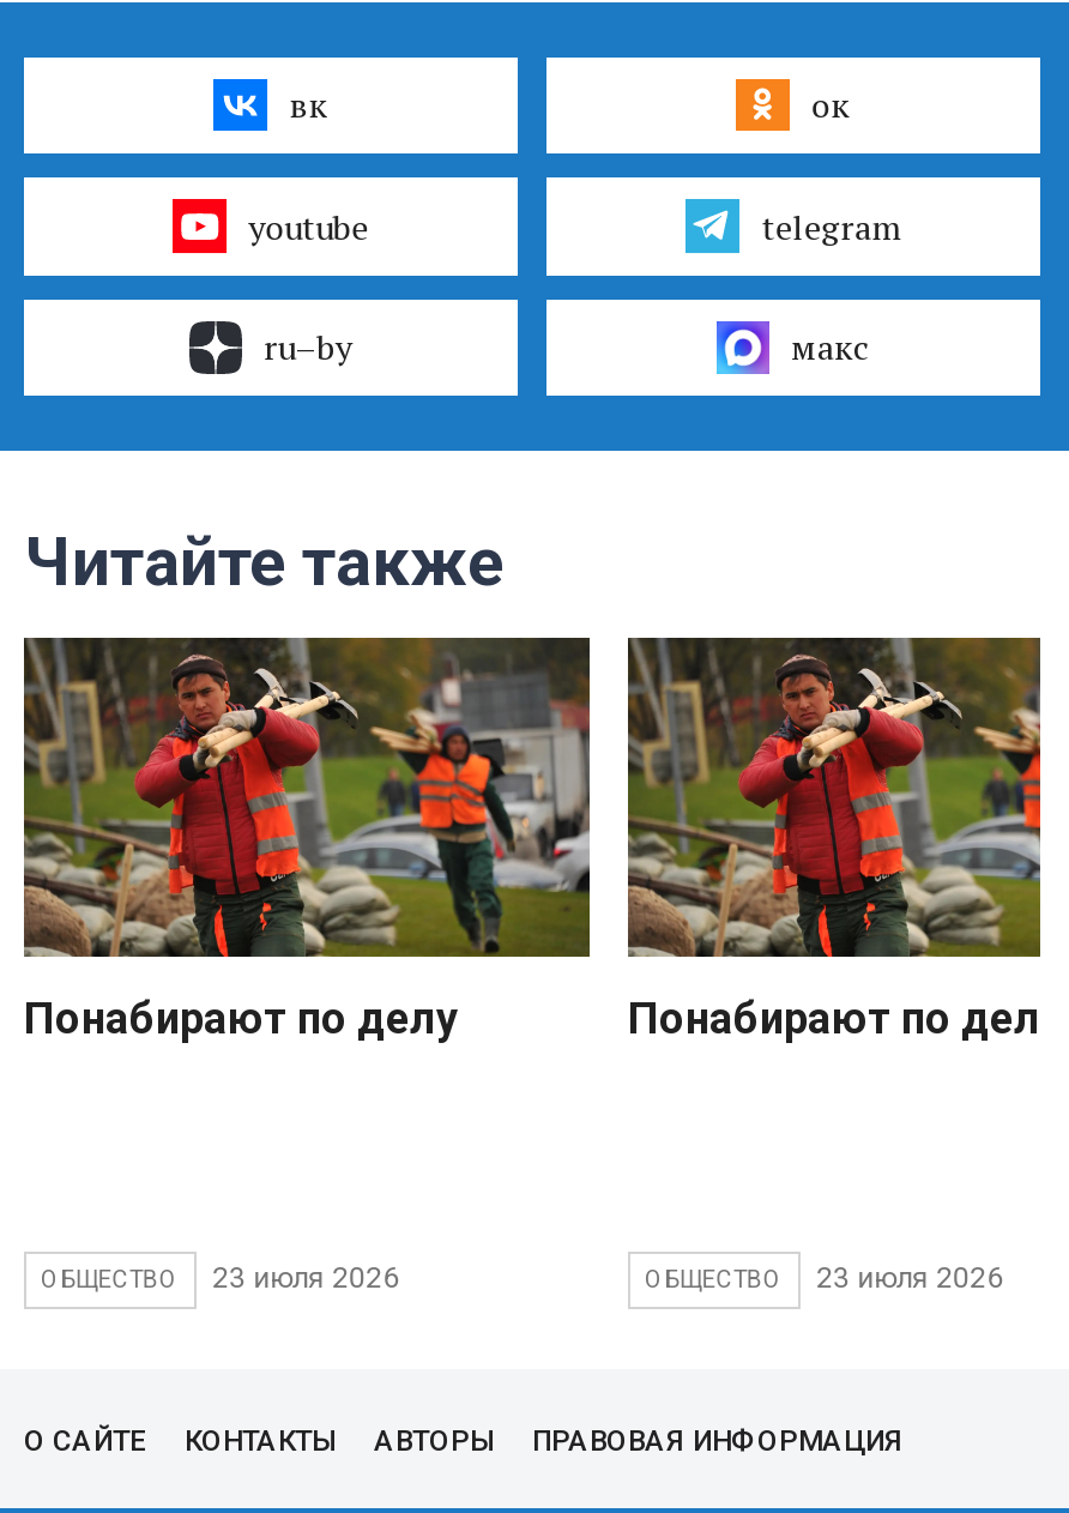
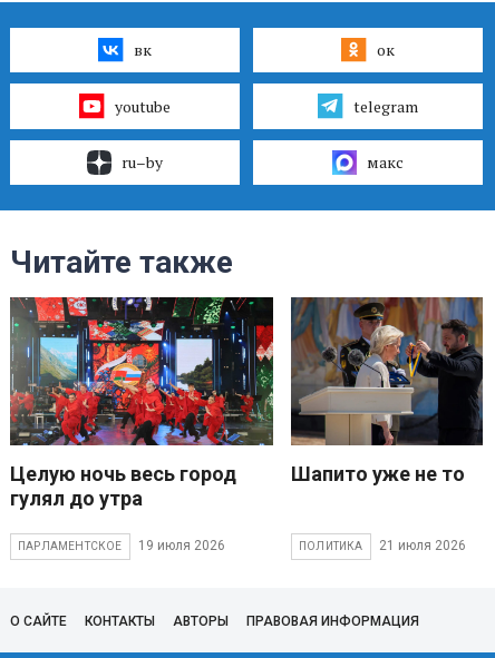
[24,635,592,1043] [image] | Понабирают по делу -> [10,296,274,510] [image] | Целую ночь весь город | гулял до утра
[628,635,1043,959] [image] -> [291,296,484,404] [image]
[628,992,1062,1043] Понабирают по делу -> [291,462,465,485] Шапито уже не то
[41,1262,399,1296] ОБЩЕСТВО | 23 июля 2026 -> [18,538,225,554] ПАРЛАМЕНТСКОЕ | 19 июля 2026
[645,1262,1003,1296] ОБЩЕСТВО | 23 июля 2026 -> [299,538,466,554] ПОЛИТИКА | 21 июля 2026

